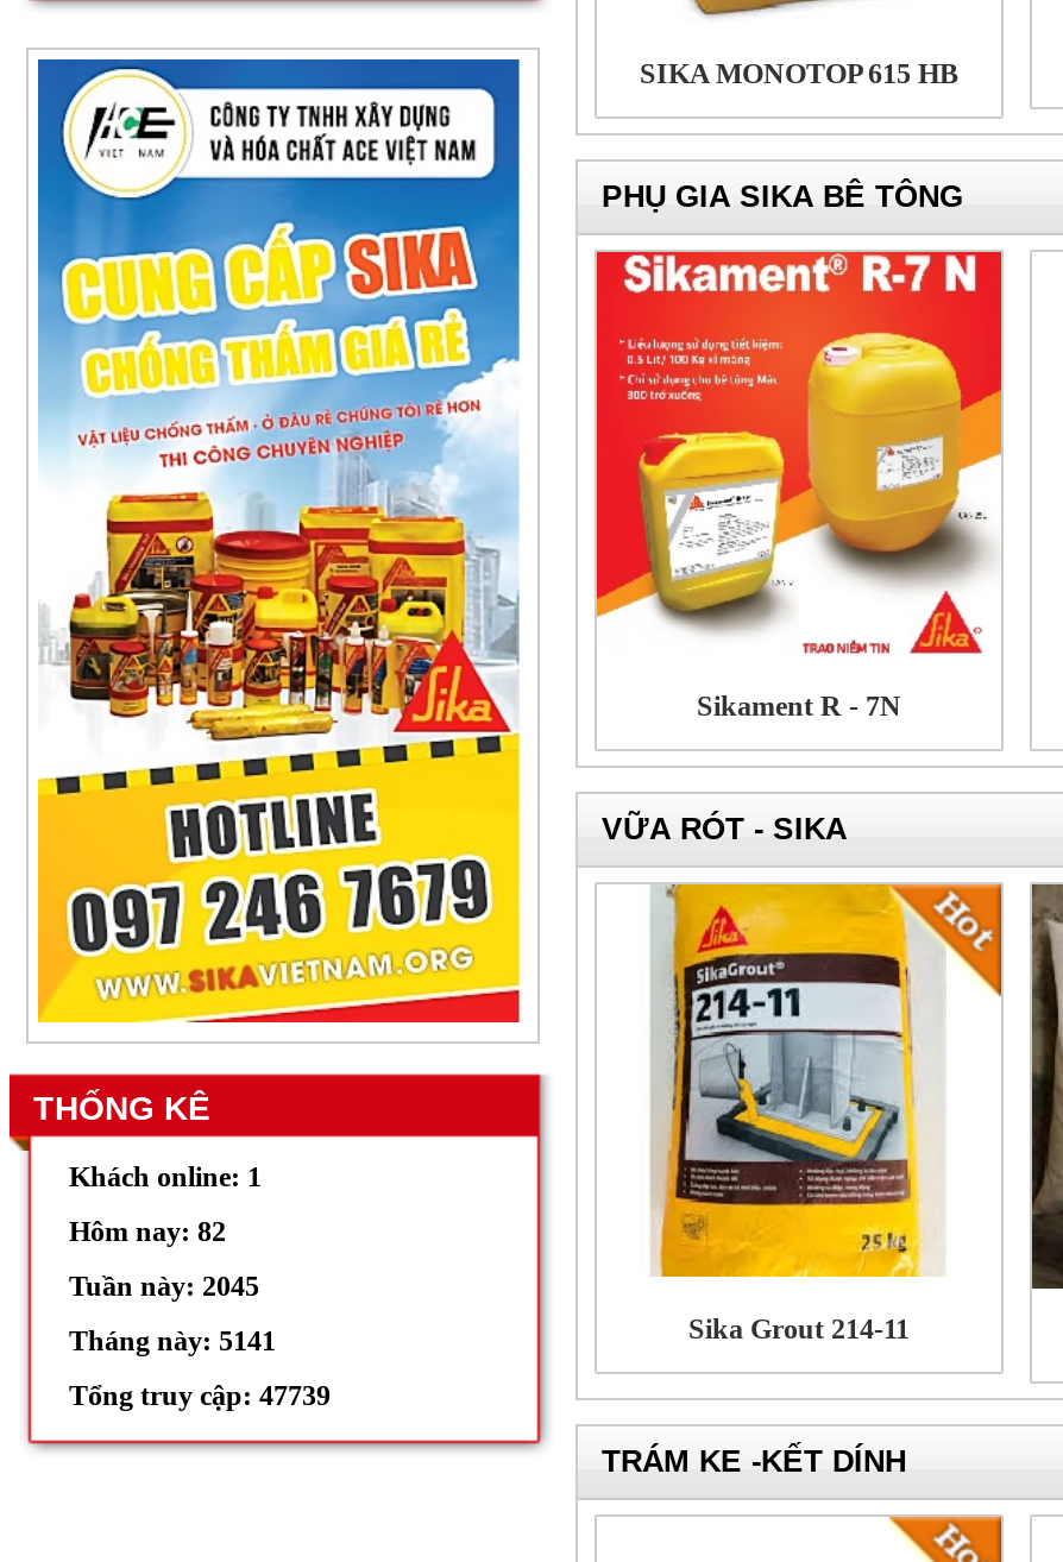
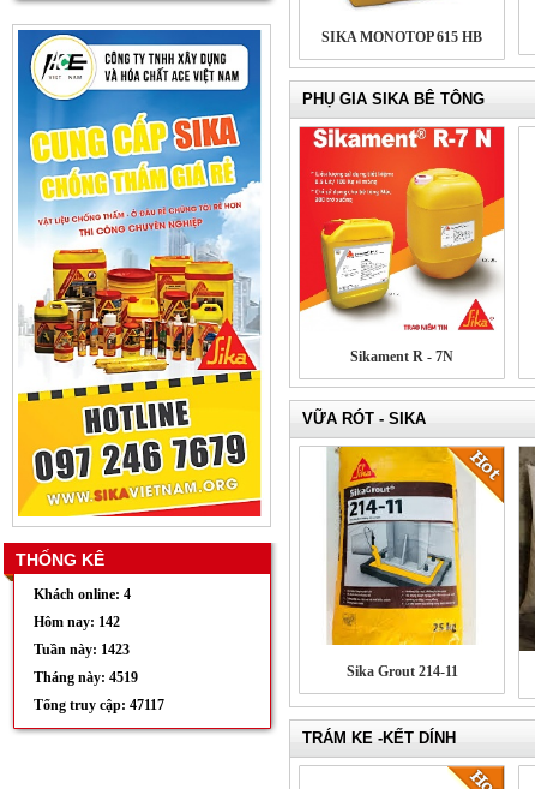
[69,1160,262,1193] Khách online: 1 -> [34,586,131,603] Khách online: 4
[69,1215,226,1248] Hôm nay: 82 -> [34,614,120,630] Hôm nay: 142
[69,1270,259,1303] Tuần này: 2045 -> [34,641,130,658] Tuần này: 1423
[69,1324,276,1358] Tháng này: 5141 -> [34,669,138,686] Tháng này: 4519
[69,1379,331,1412] Tổng truy cập: 47739 -> [34,697,164,713] Tổng truy cập: 47117

